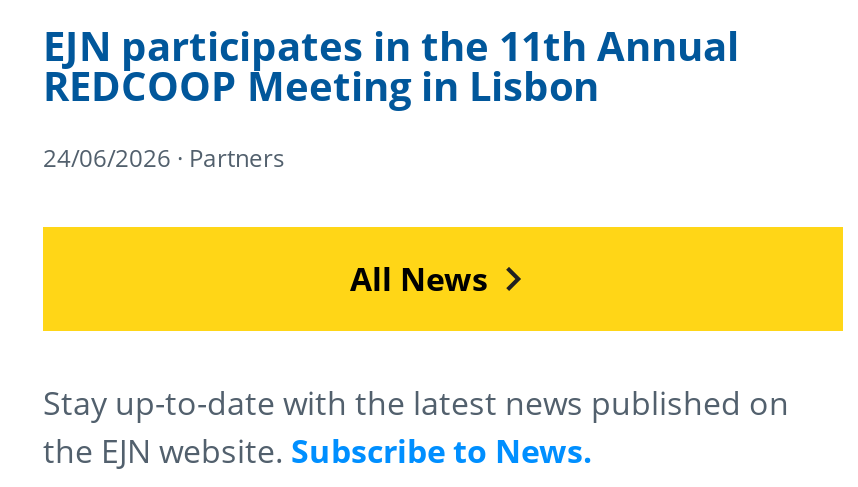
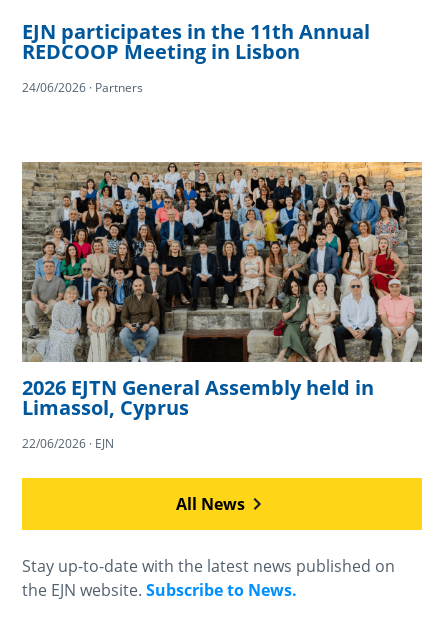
none -> [21,161,423,452] [image] | 2026 EJTN General Assembly held in | Limassol, Cyprus | 22/06/2026 · EJN

